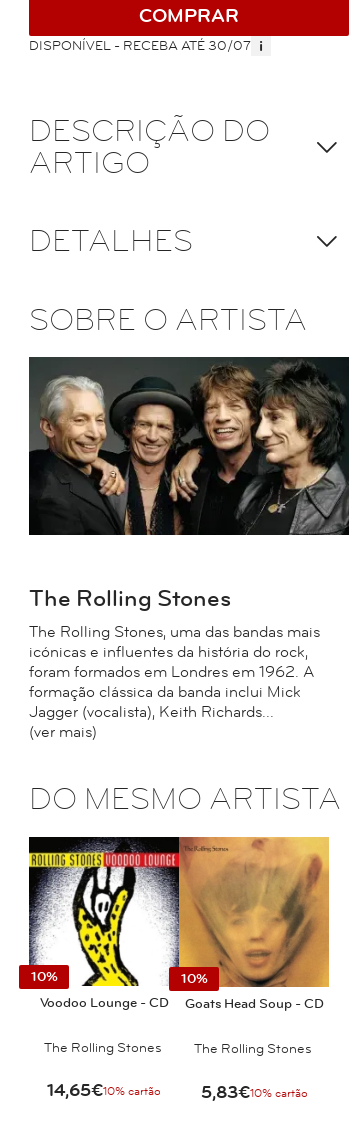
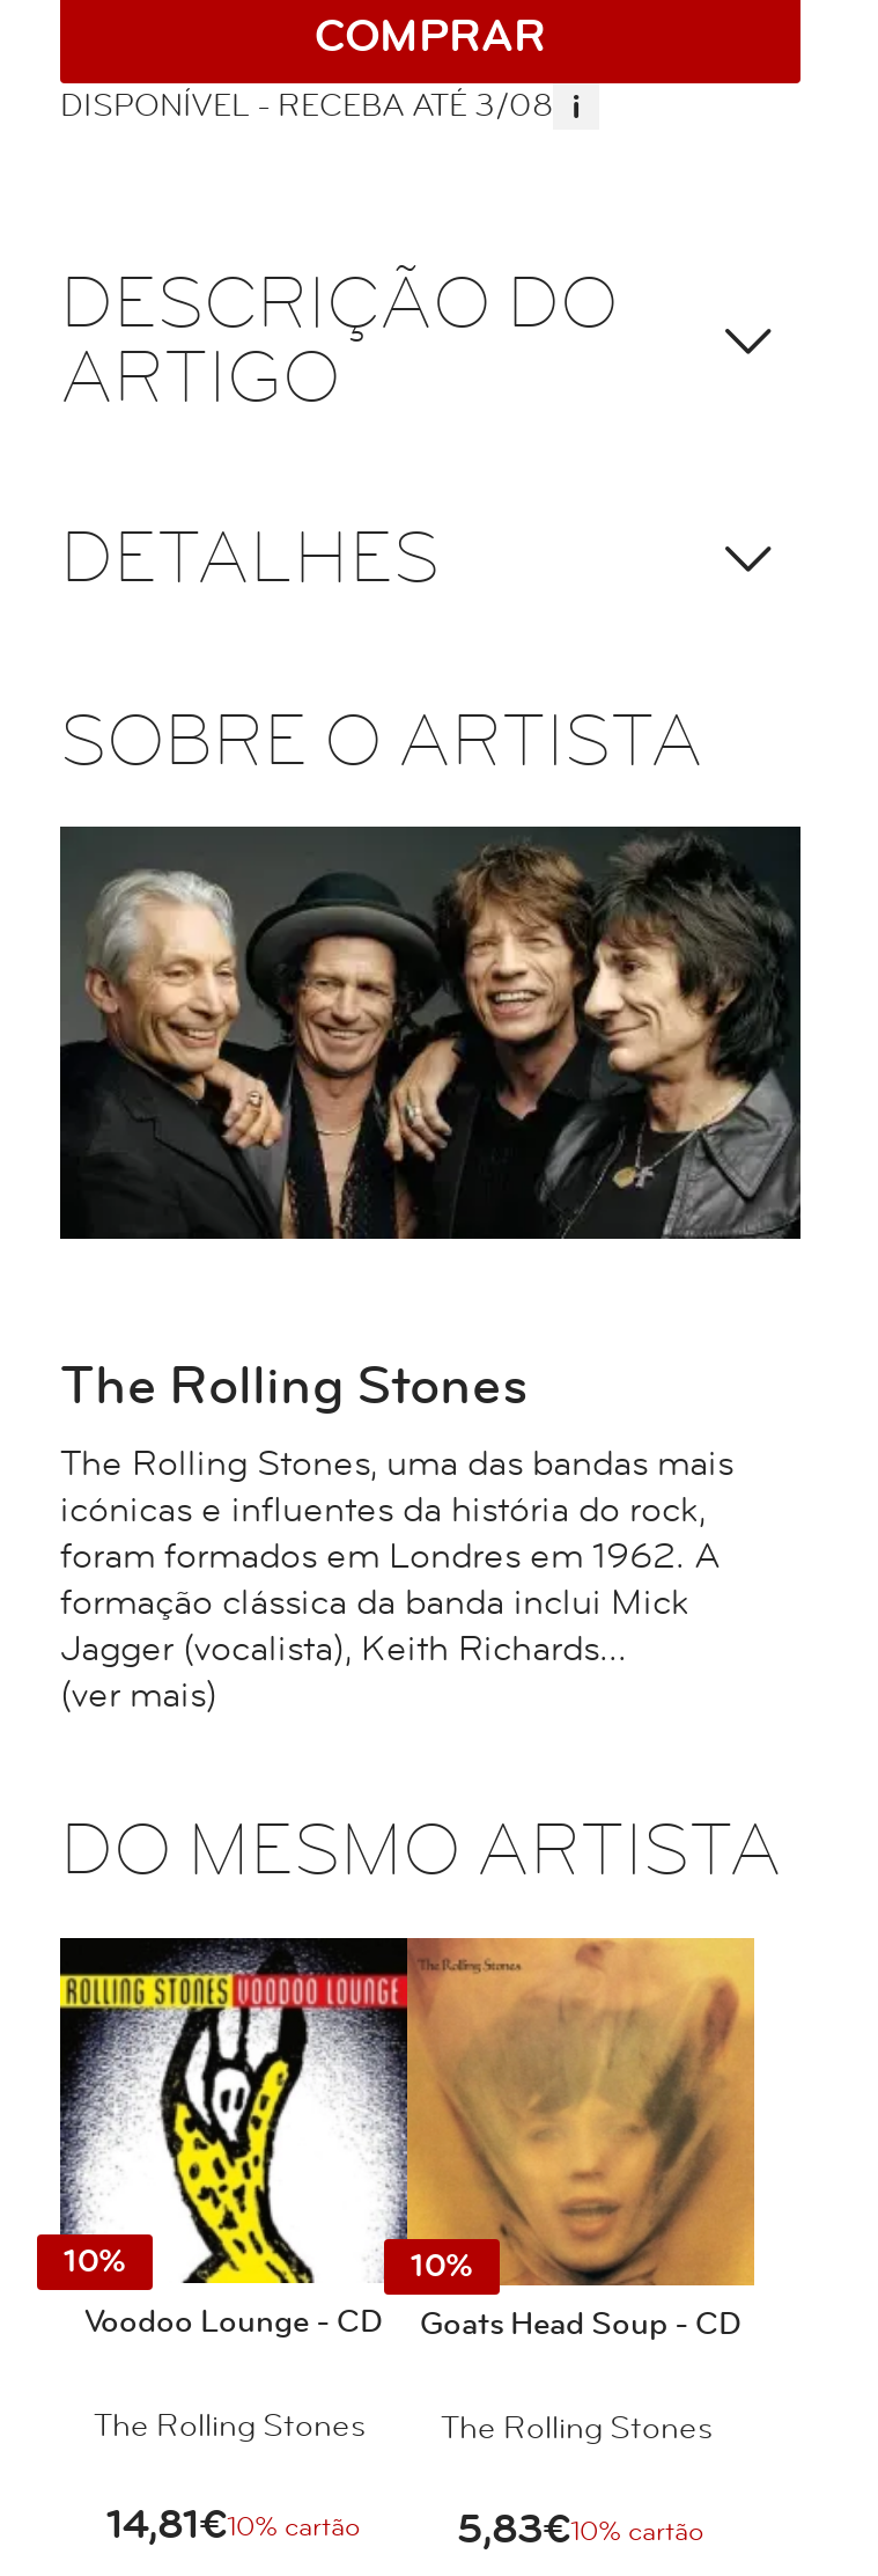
[29,35,263,56] DISPONÍVEL - RECEBA ATÉ 30/07 i -> [60,81,581,130] DISPONÍVEL - RECEBA ATÉ 3/08 i
[47,1079,307,1104] 14,65€10% cartão 5,83€10% cartão -> [106,2498,704,2556] 14,81€10% cartão 5,83€10% cartão

